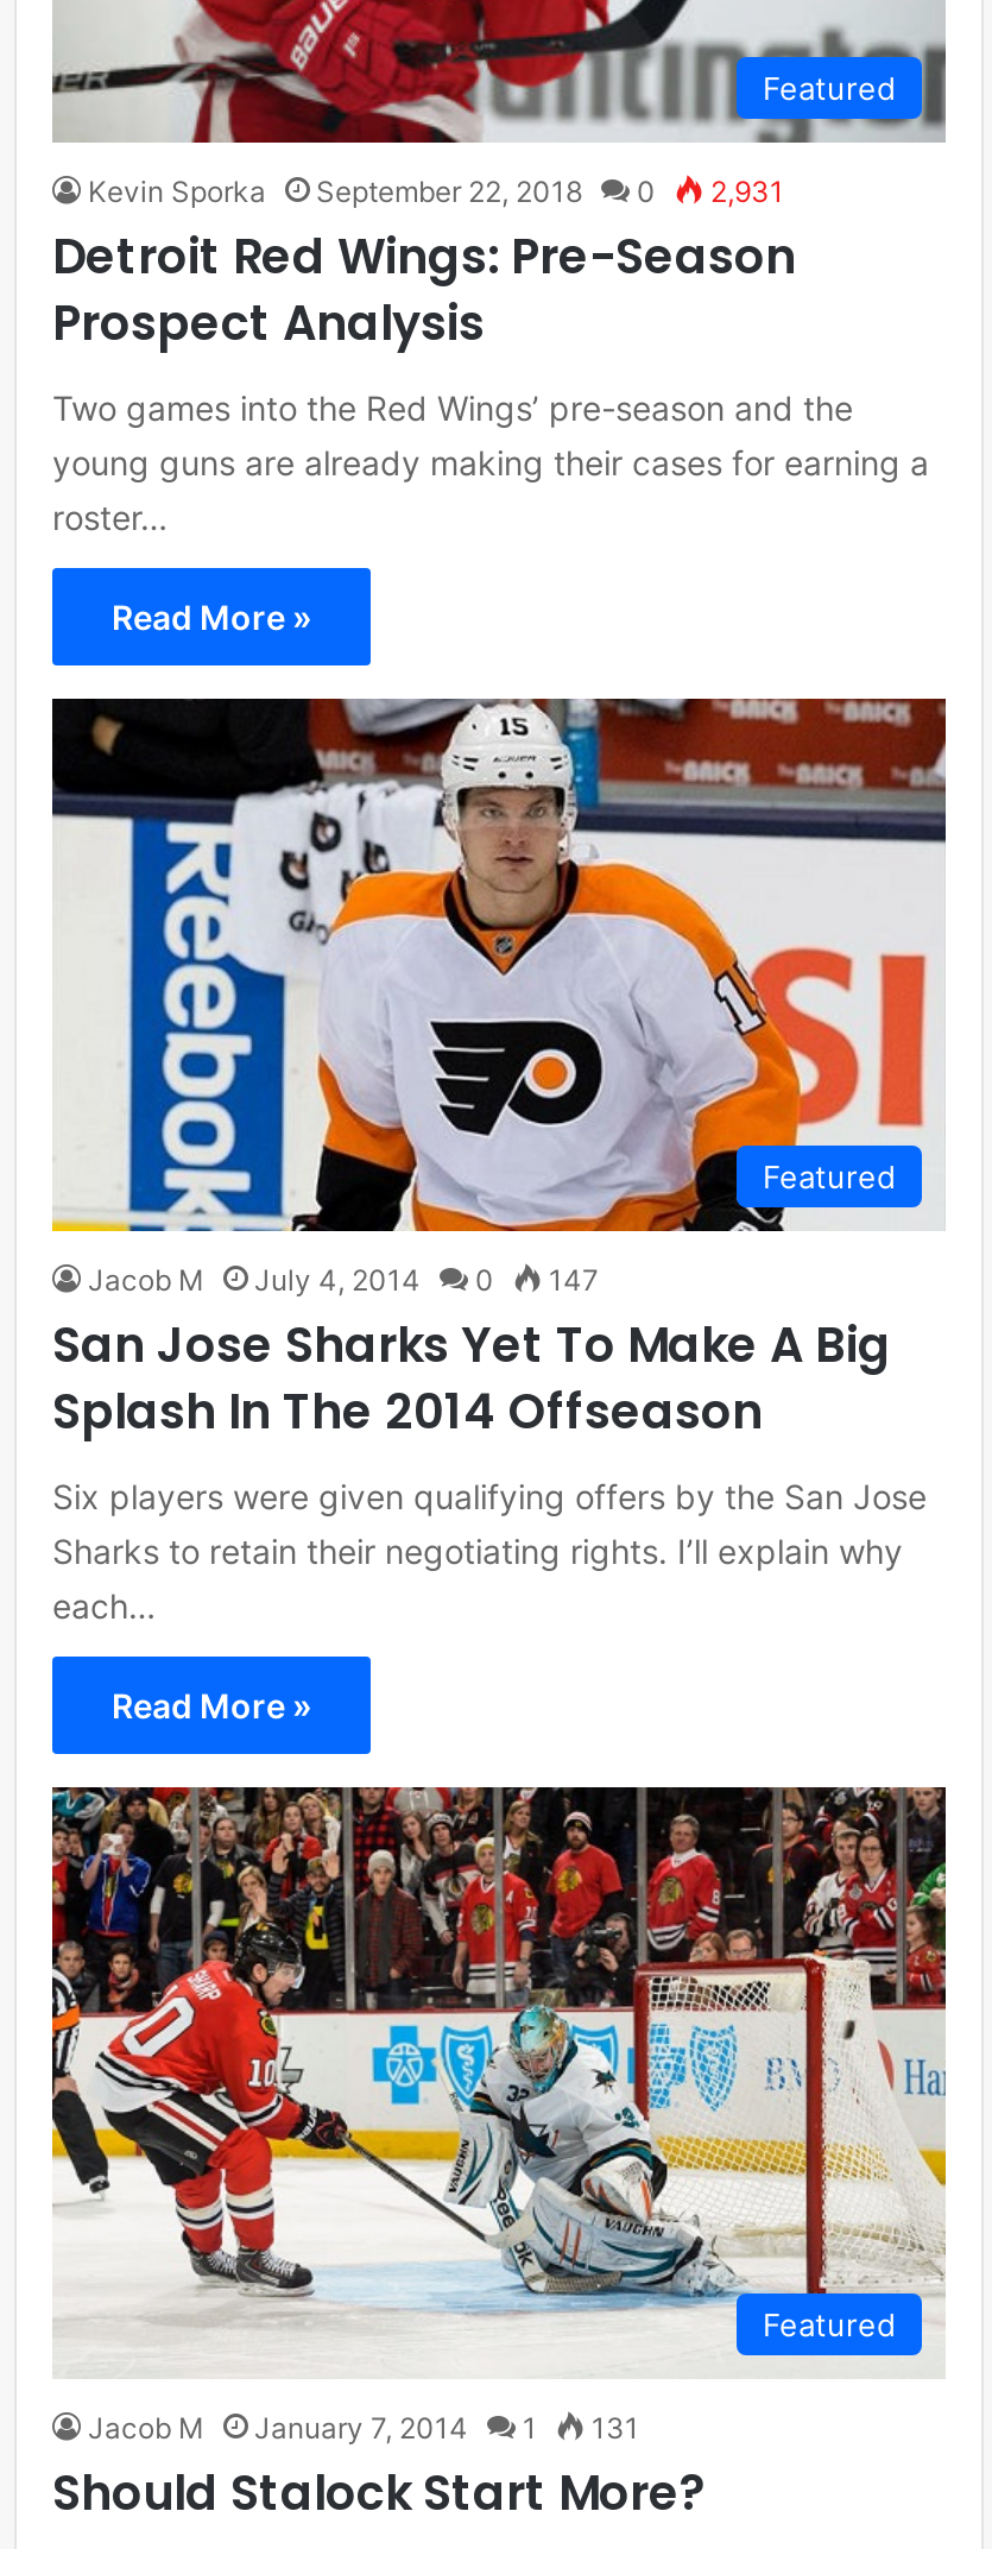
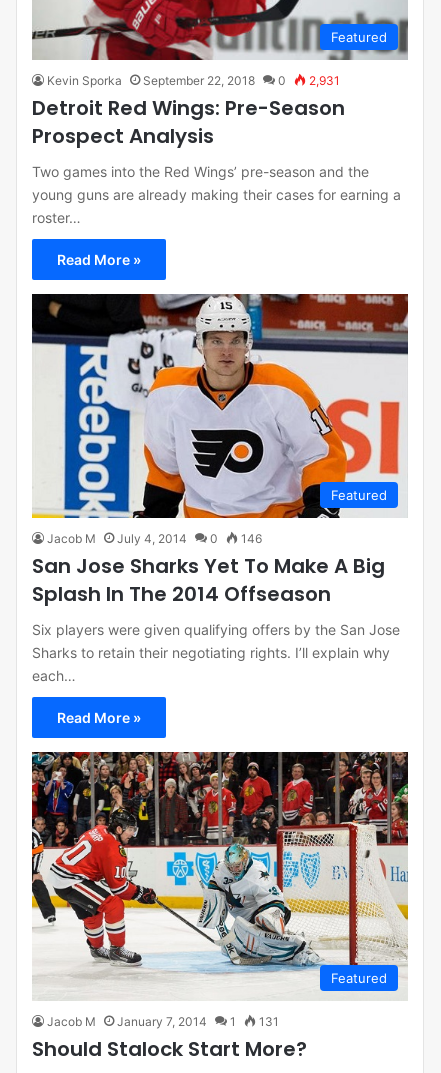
[88,1261,599,1297] Jacob M July 4, 2014 0 147 -> [47,531,262,546] Jacob M July 4, 2014 0 146

